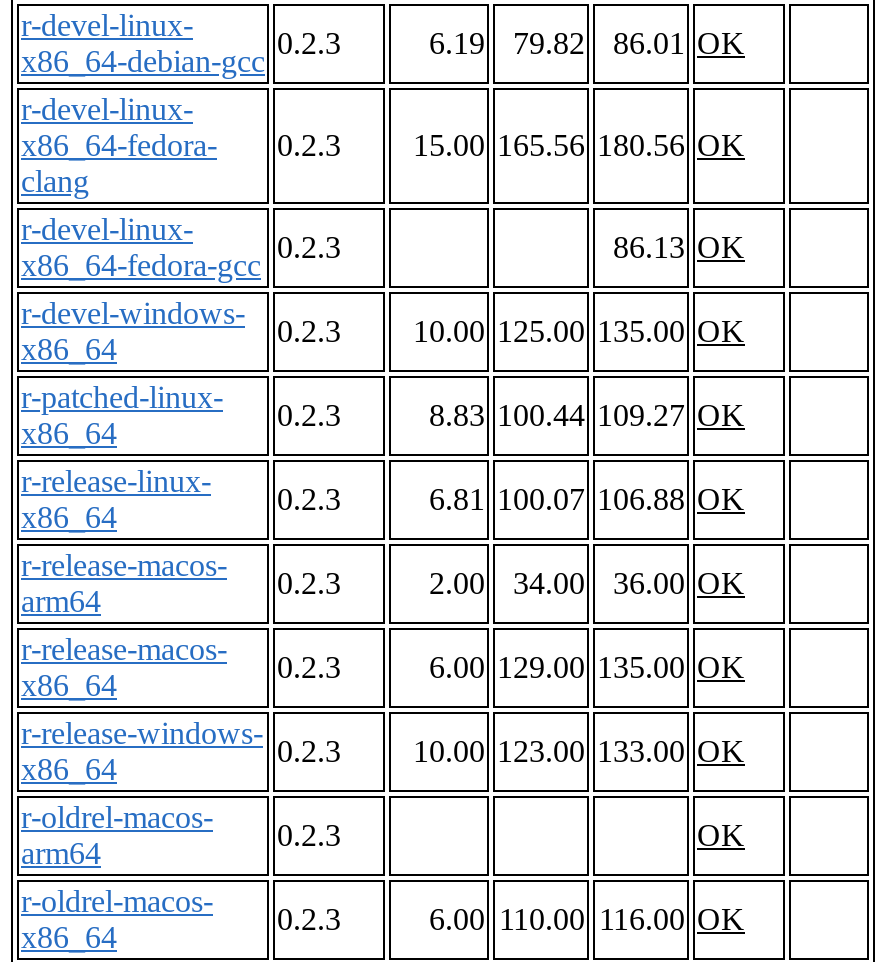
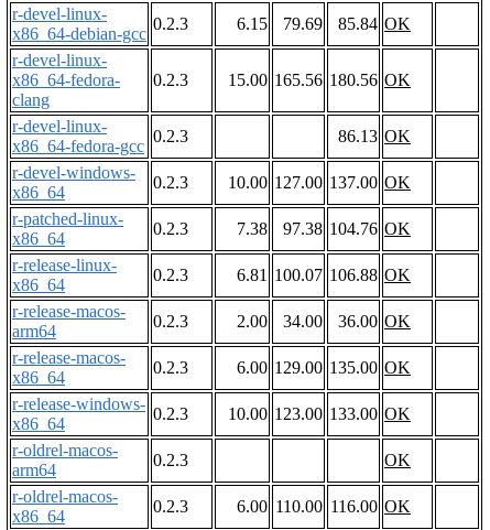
[429,27,485,61] 6.19 -> [237,15,268,33] 6.15
[513,27,585,61] 79.82 -> [283,15,323,33] 79.69
[613,27,745,61] 86.01 OK -> [338,15,411,33] 85.84 OK
[413,315,745,349] 10.00 125.00 135.00 OK -> [228,173,411,192] 10.00 127.00 137.00 OK
[429,399,745,433] 8.83 100.44 109.27 OK -> [237,220,411,238] 7.38 | 97.38 104.76 OK

